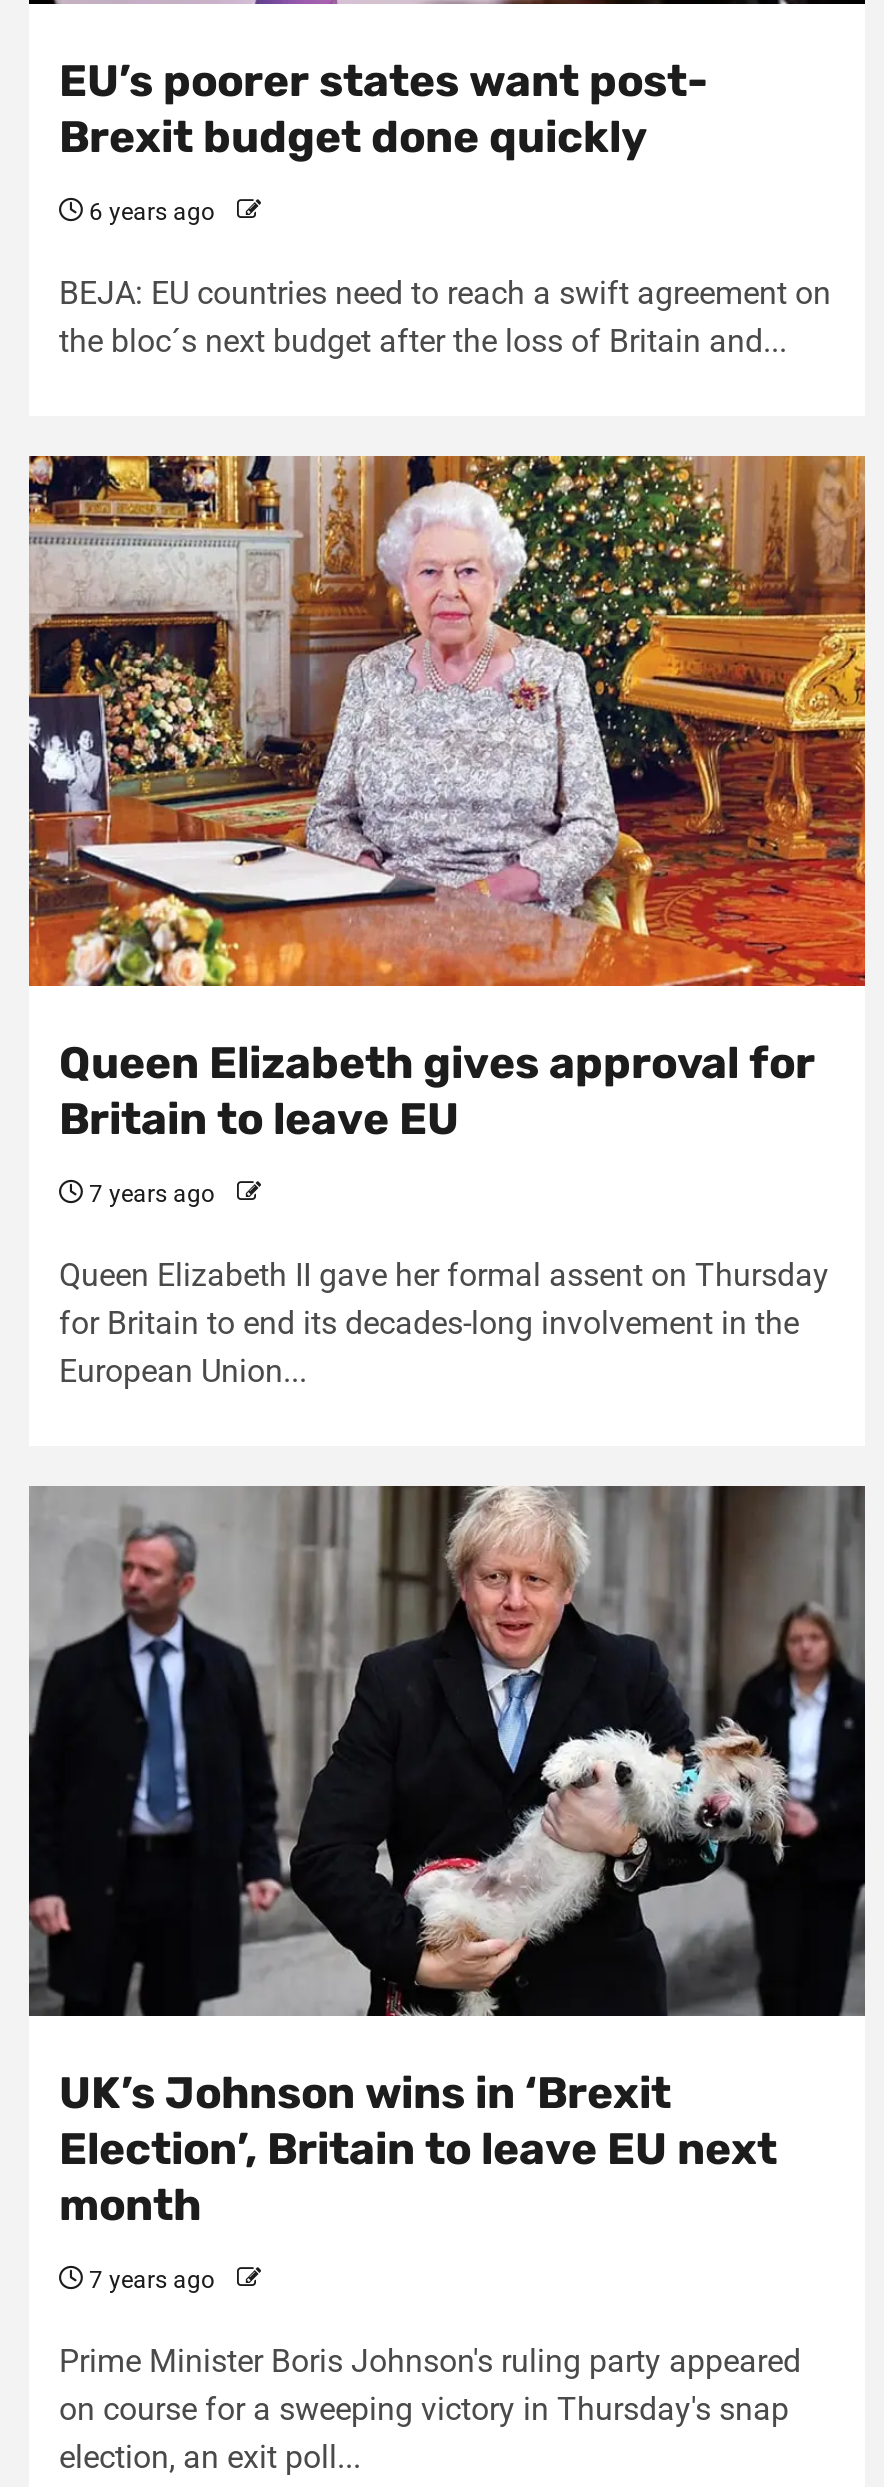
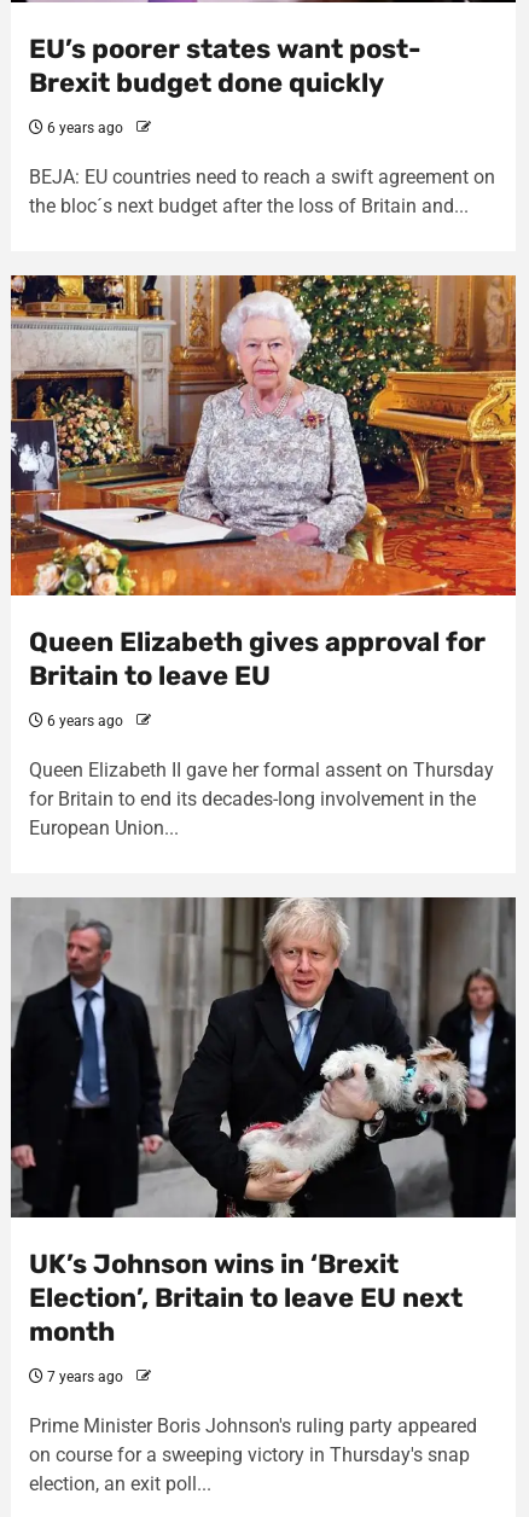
[83,1180,215,1208] 7 years ago -> [43,713,123,730] 6 years ago

